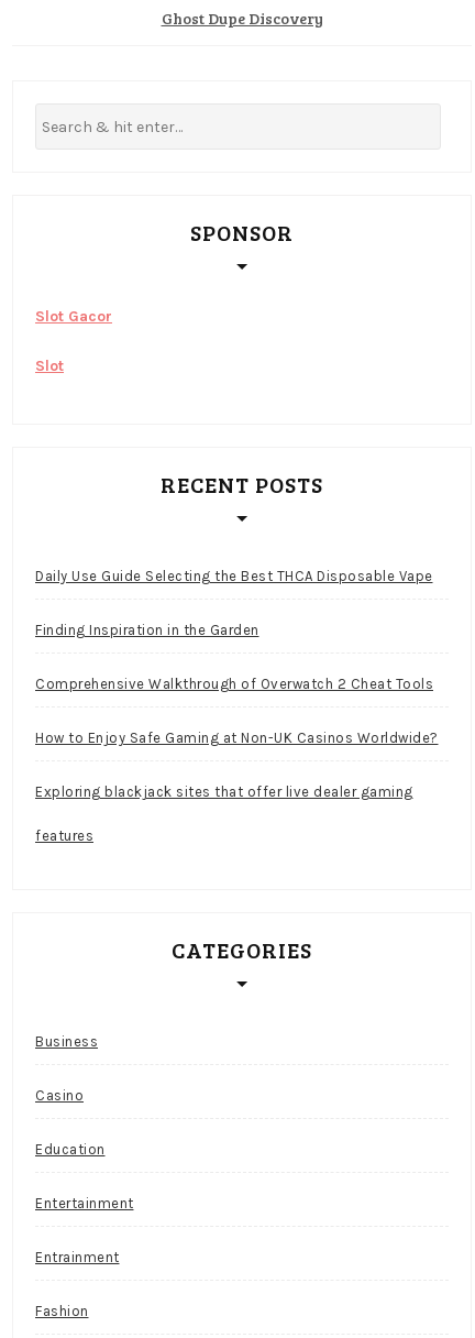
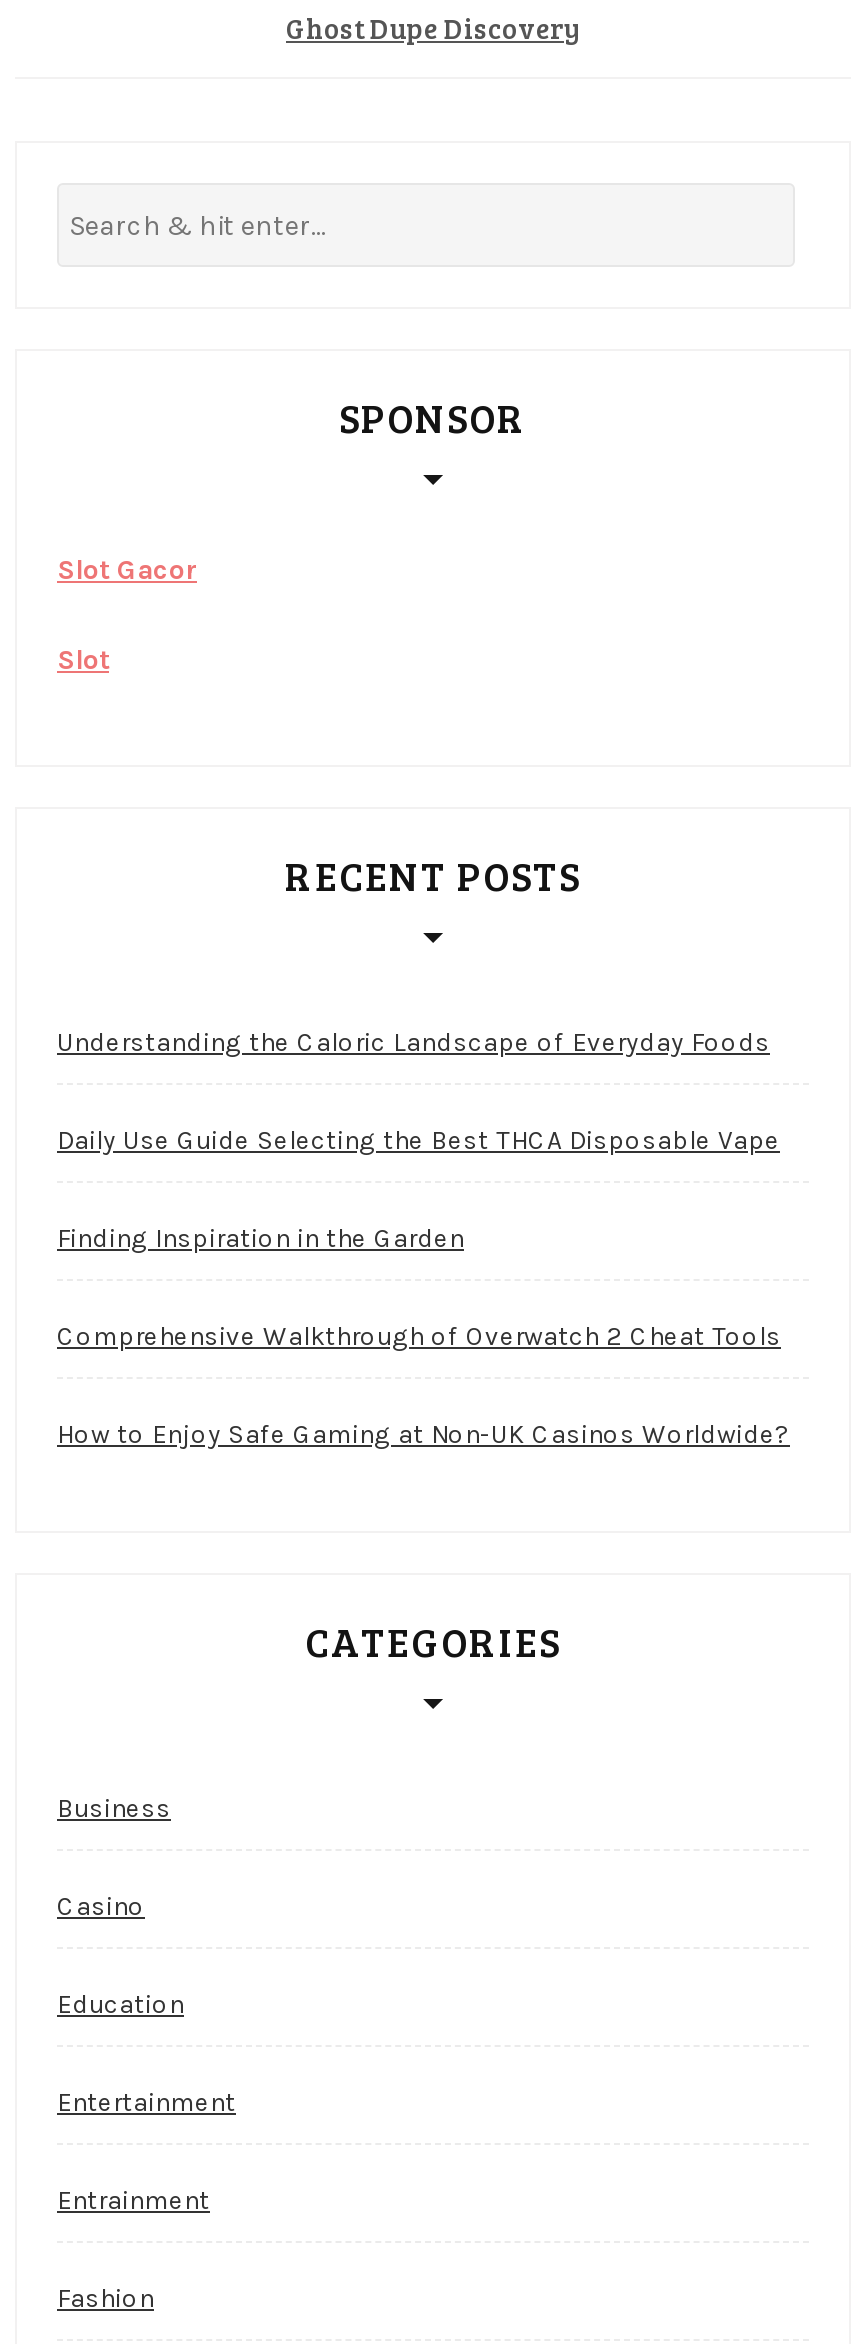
none -> [57,1028,770,1058] Understanding the Caloric Landscape of Everyday Foods
moved [35,568,438,746] -> [57,1126,790,1450]: Daily Use Guide Selecting the Best THCA Disposable Vape | Finding Inspiration in the Garden | Comprehensive Walkthrough of Overwatch 2 Cheat Tools | How to Enjoy Safe Gaming at Non-UK Casinos Worldwide?
[35,784,413,844] Exploring blackjack sites that offer live dealer gaming | features -> none

